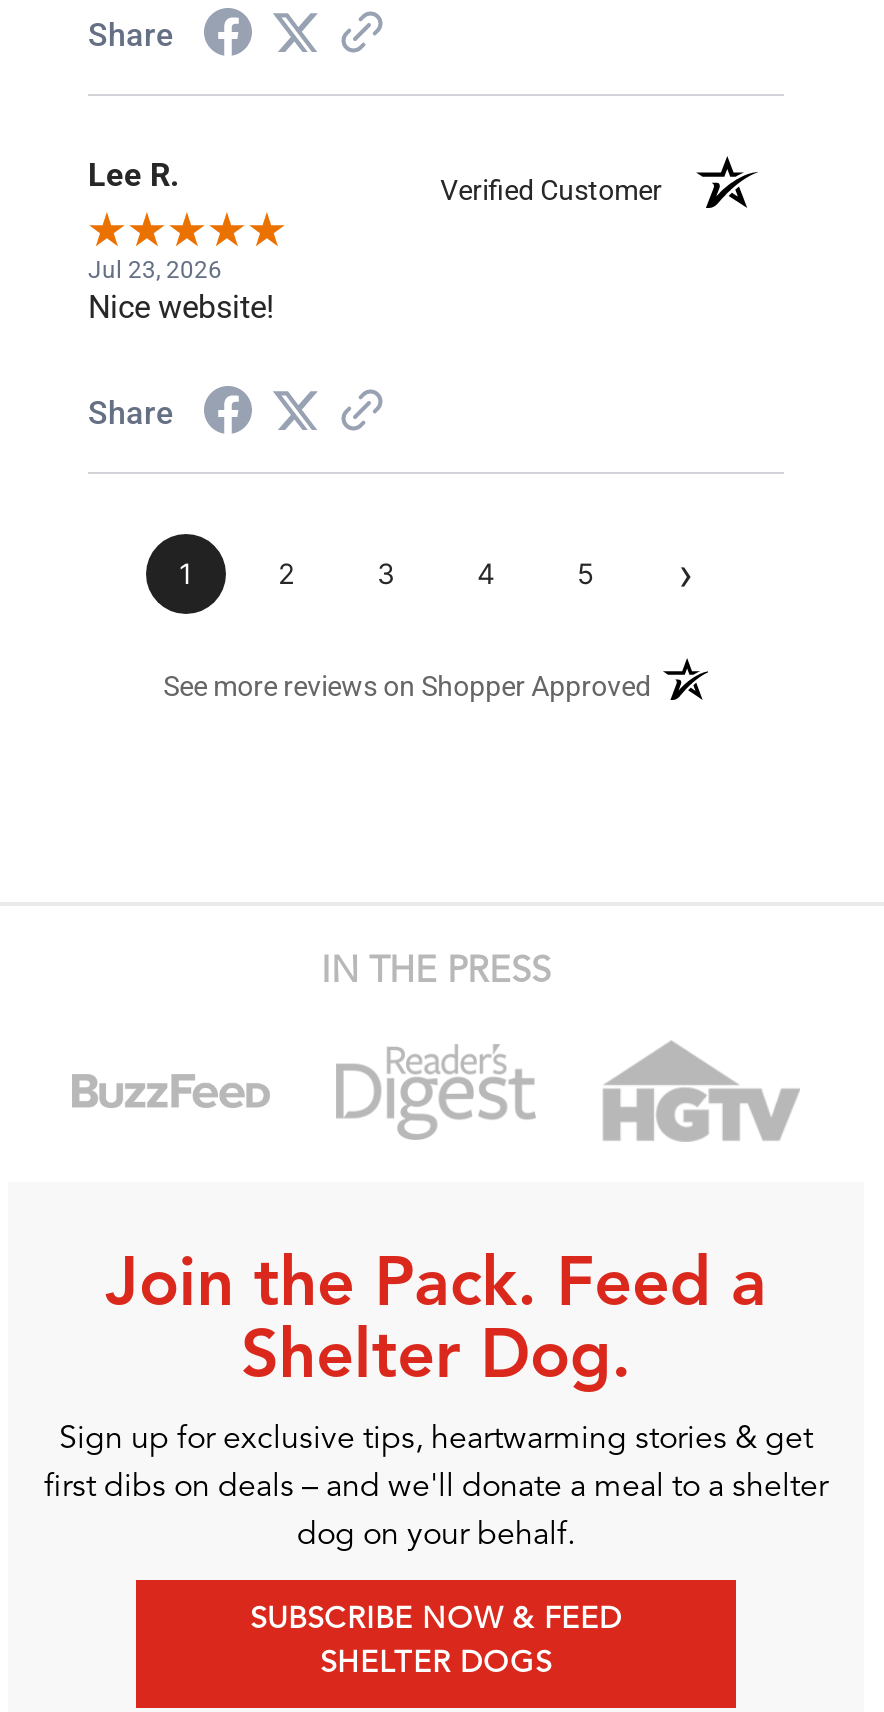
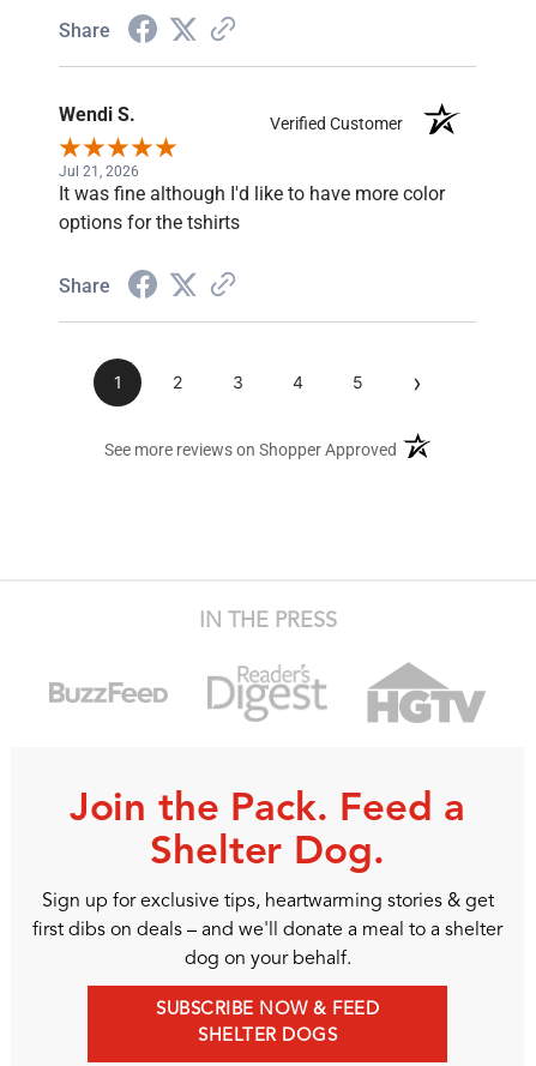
[88,156,180,194] Lee R. -> [59,103,135,126] Wendi S.
[88,256,274,326] Jul 23, 2026 | Nice website! -> [59,163,445,234] Jul 21, 2026 | It was fine although I'd like to have more color | options for the tshirts

